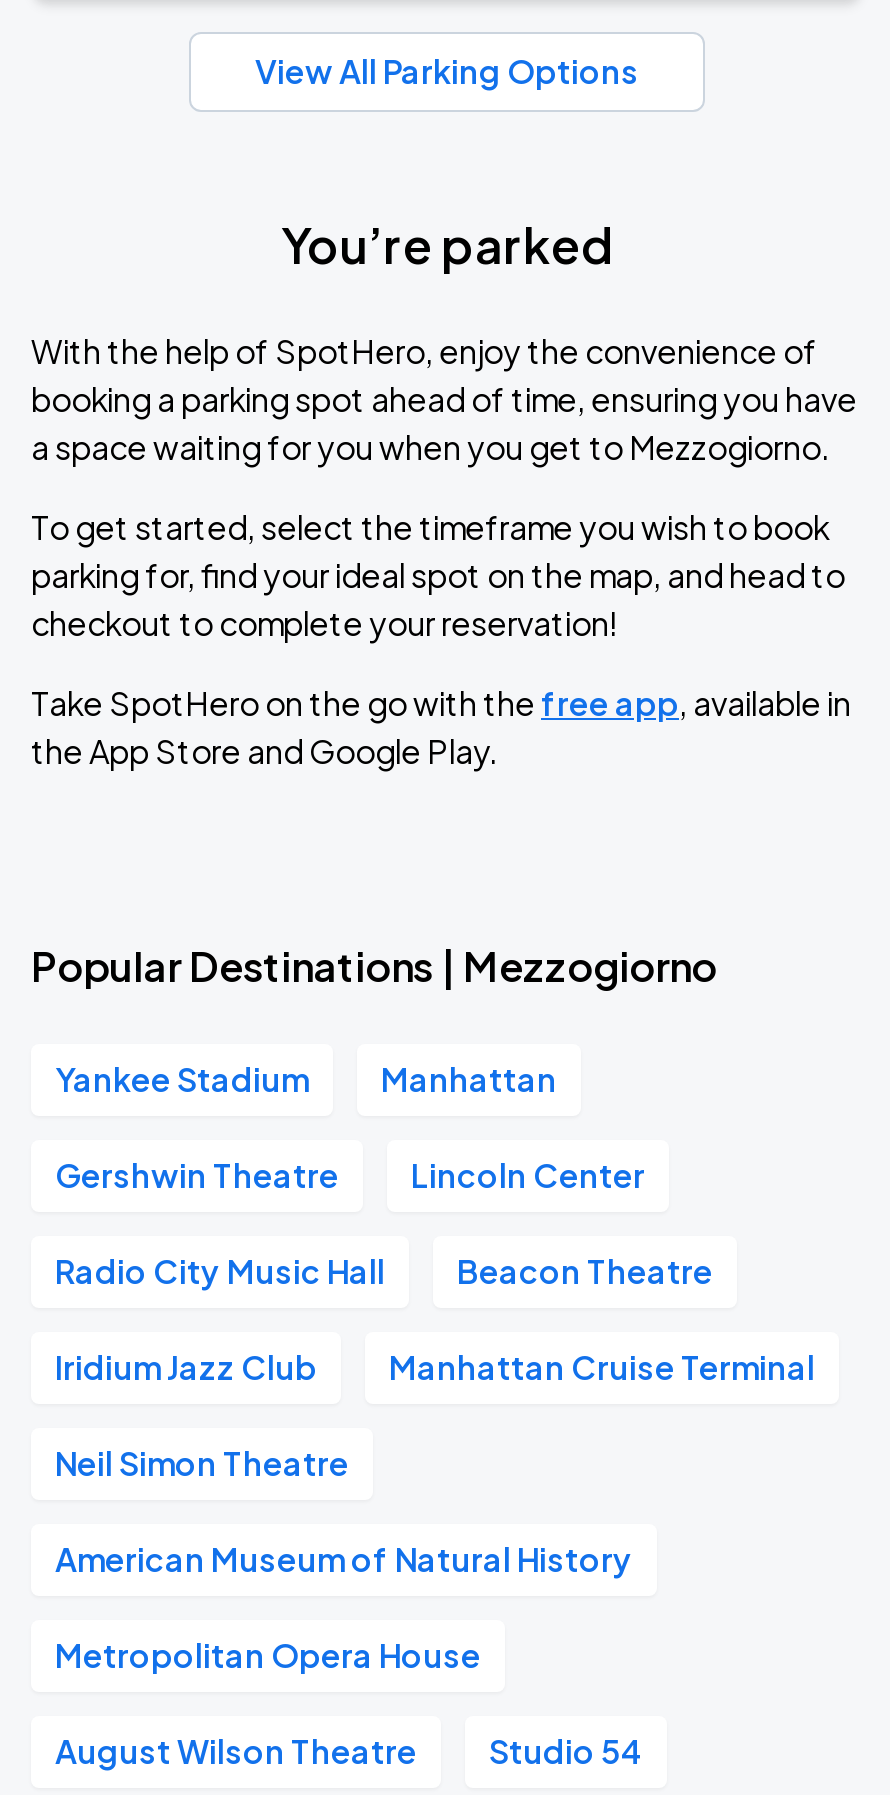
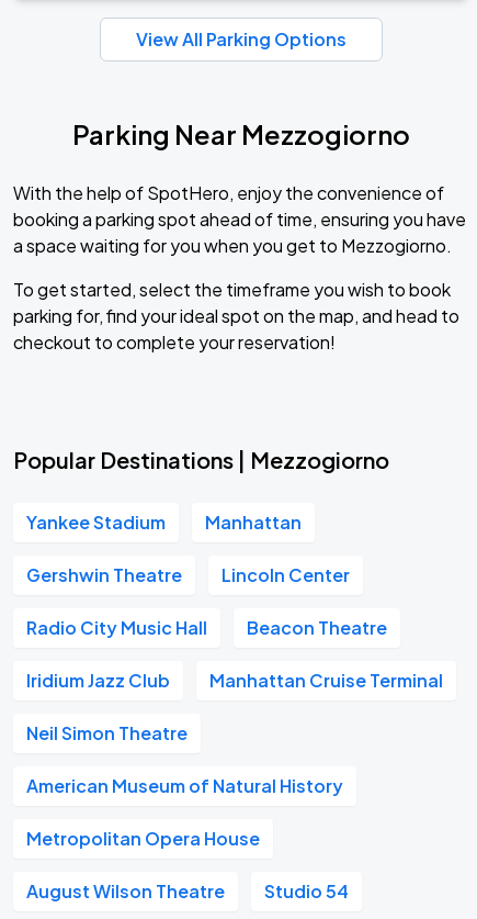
[281,214,613,274] You’re parked -> [72,117,410,150] Parking Near Mezzogiorno
[31,682,851,772] Take SpotHero on the go with the free app, available in | the App Store and Google Play. -> none

